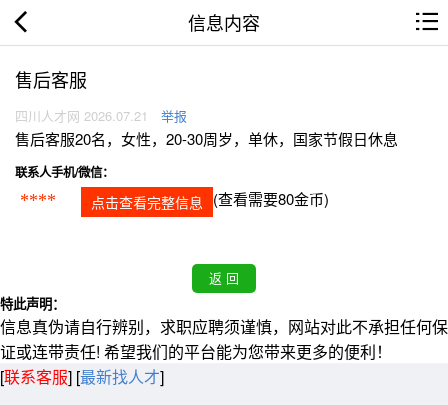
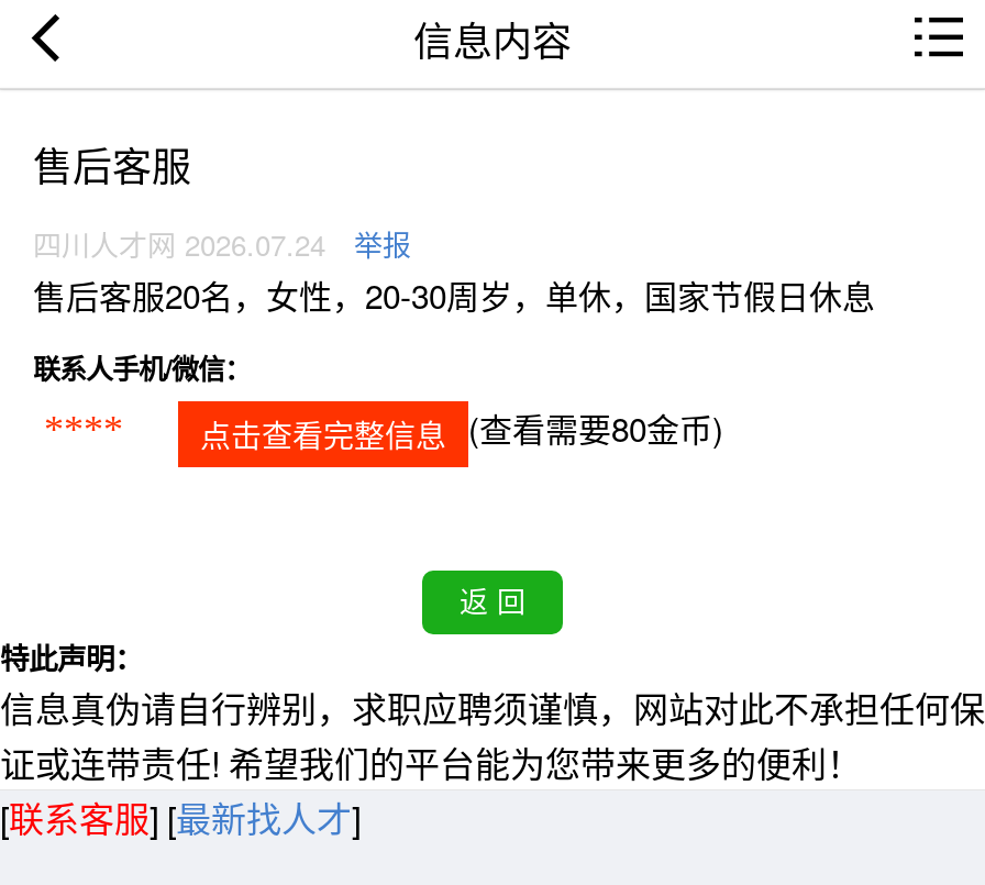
[15,106,187,125] 四川人才网 2026.07.21 举报 -> [33,224,411,265] 四川人才网 2026.07.24 举报

